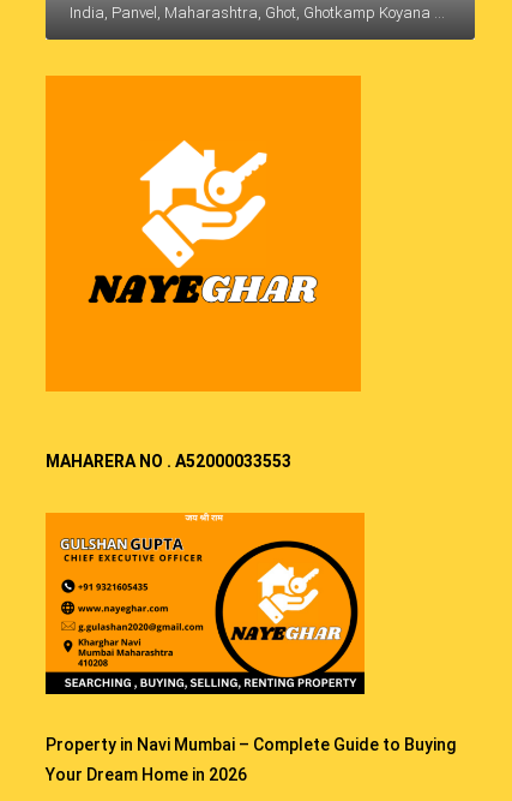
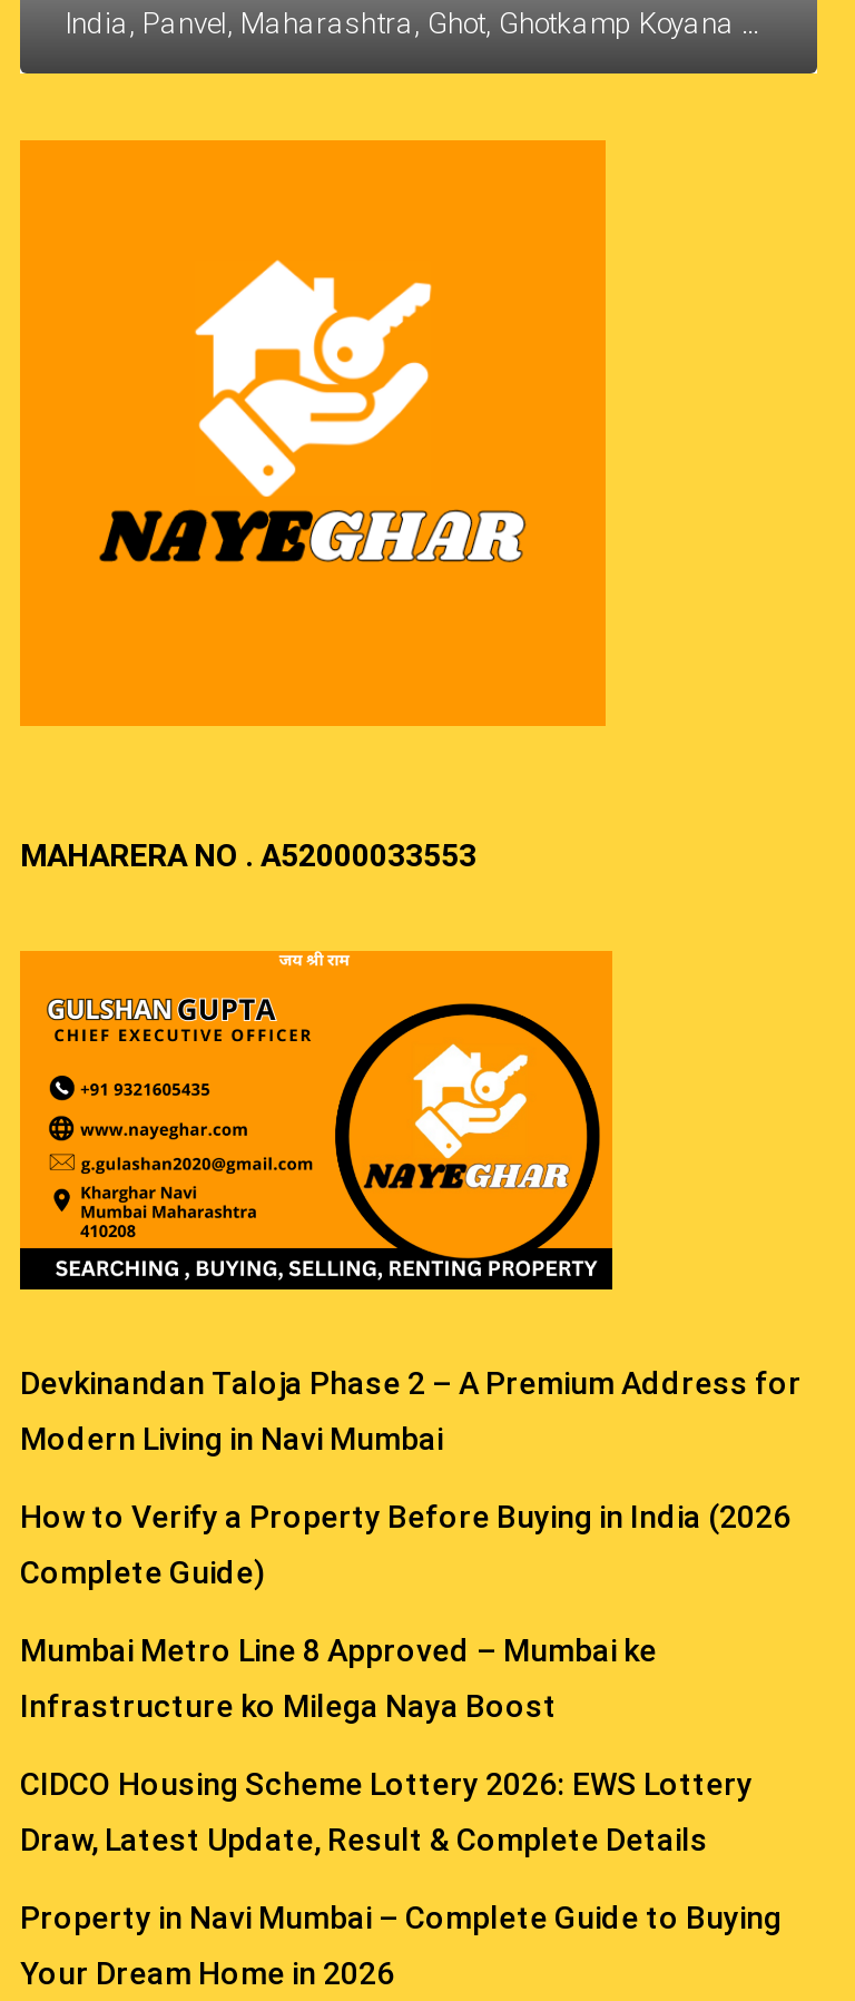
none -> [20,1365,802,1857] Devkinandan Taloja Phase 2 – A Premium Address for | Modern Living in Navi Mumbai | How to Verify a Property Before Buying in India (2026 | Complete Guide) | Mumbai Metro Line 8 Approved – Mumbai ke | Infrastructure ko Milega Naya Boost | CIDCO Housing Scheme Lottery 2026: EWS Lottery | Draw, Latest Update, Result & Complete Details

